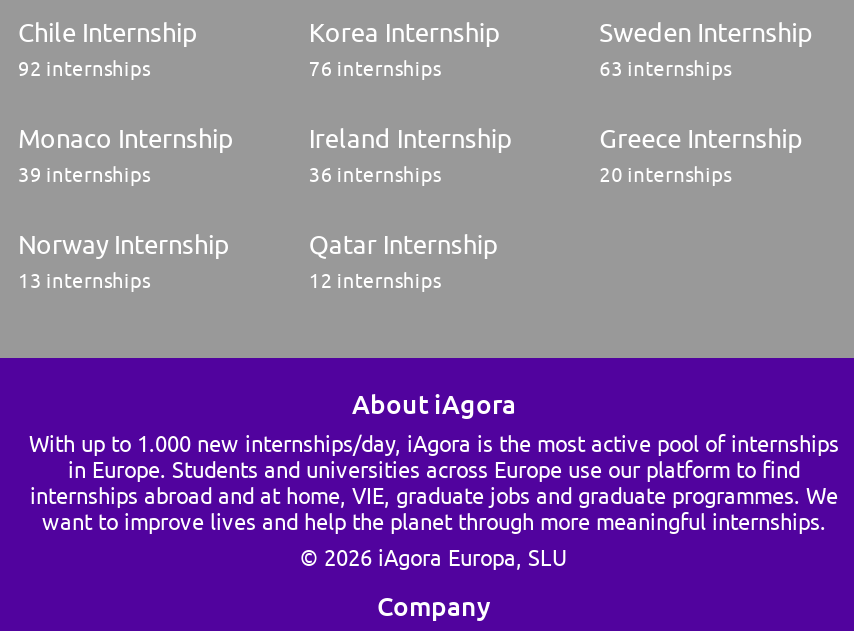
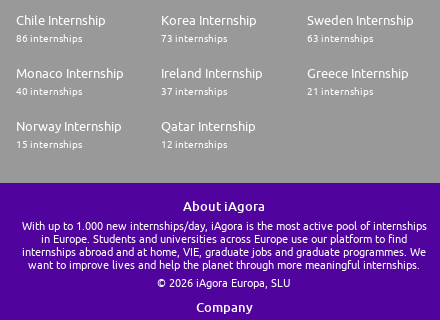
[18,56,150,80] 92 internships -> [16,32,82,44] 86 internships
[309,56,441,80] 76 internships -> [161,32,227,44] 73 internships
[18,162,150,186] 39 internships -> [16,85,82,97] 40 internships
[309,162,441,186] 36 internships -> [161,85,227,97] 37 internships
[599,162,731,186] 20 internships -> [307,85,373,97] 21 internships
[18,268,150,292] 13 internships -> [16,138,82,150] 15 internships

